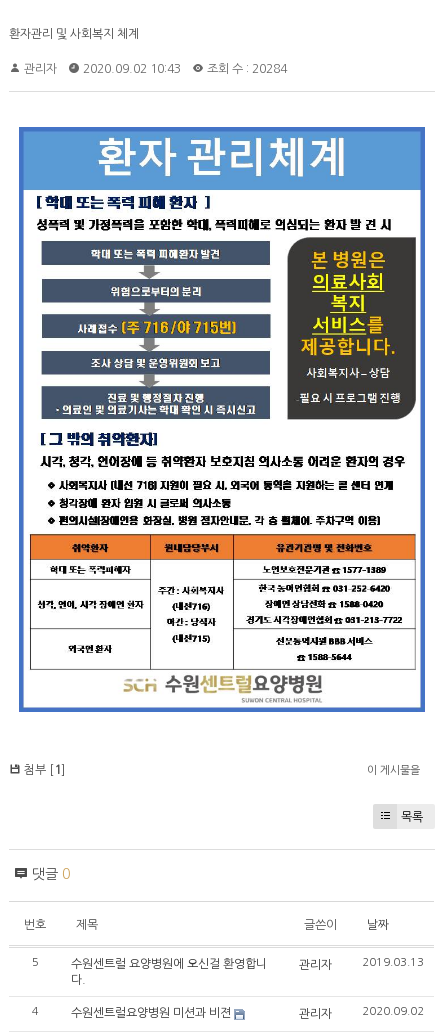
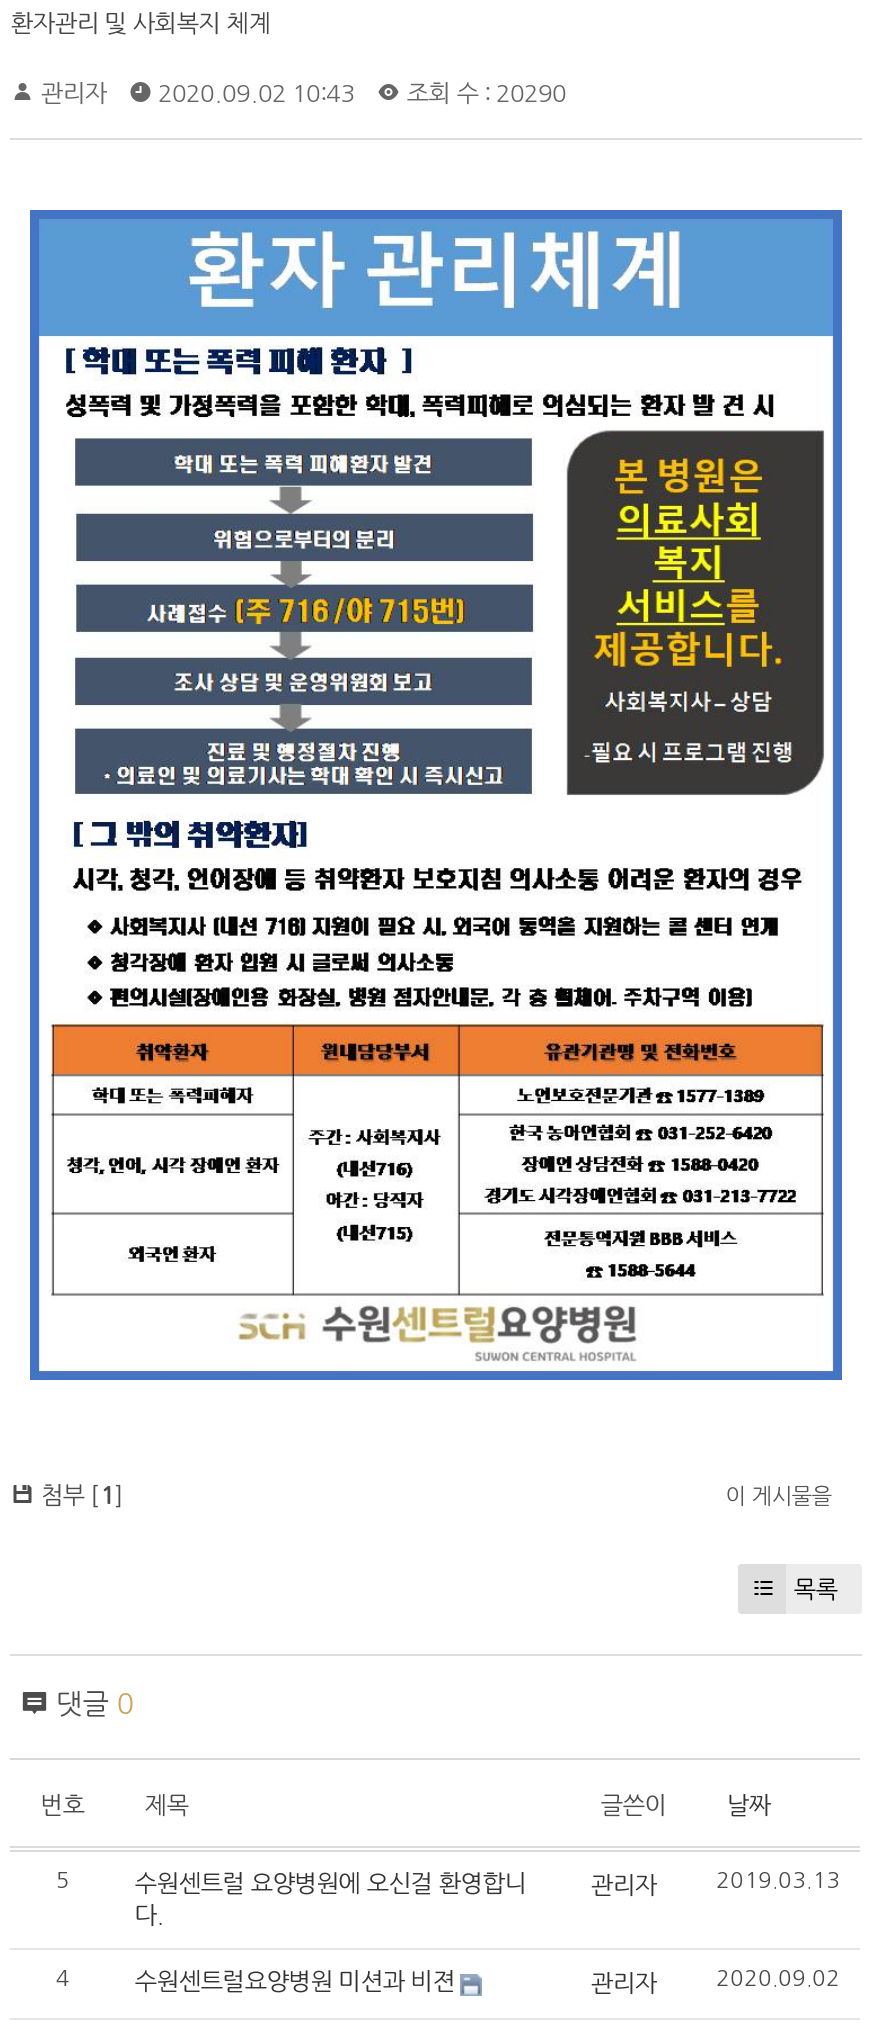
[24,63,287,75] 관리자 2020.09.02 10:43 조회 수 : 20284 -> [40,81,566,105] 관리자 2020.09.02 10:43 조회 수 : 20290

